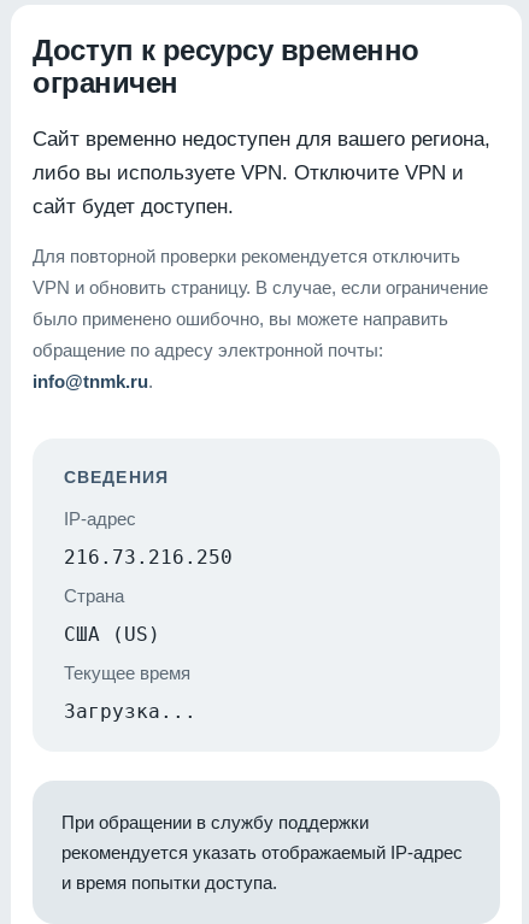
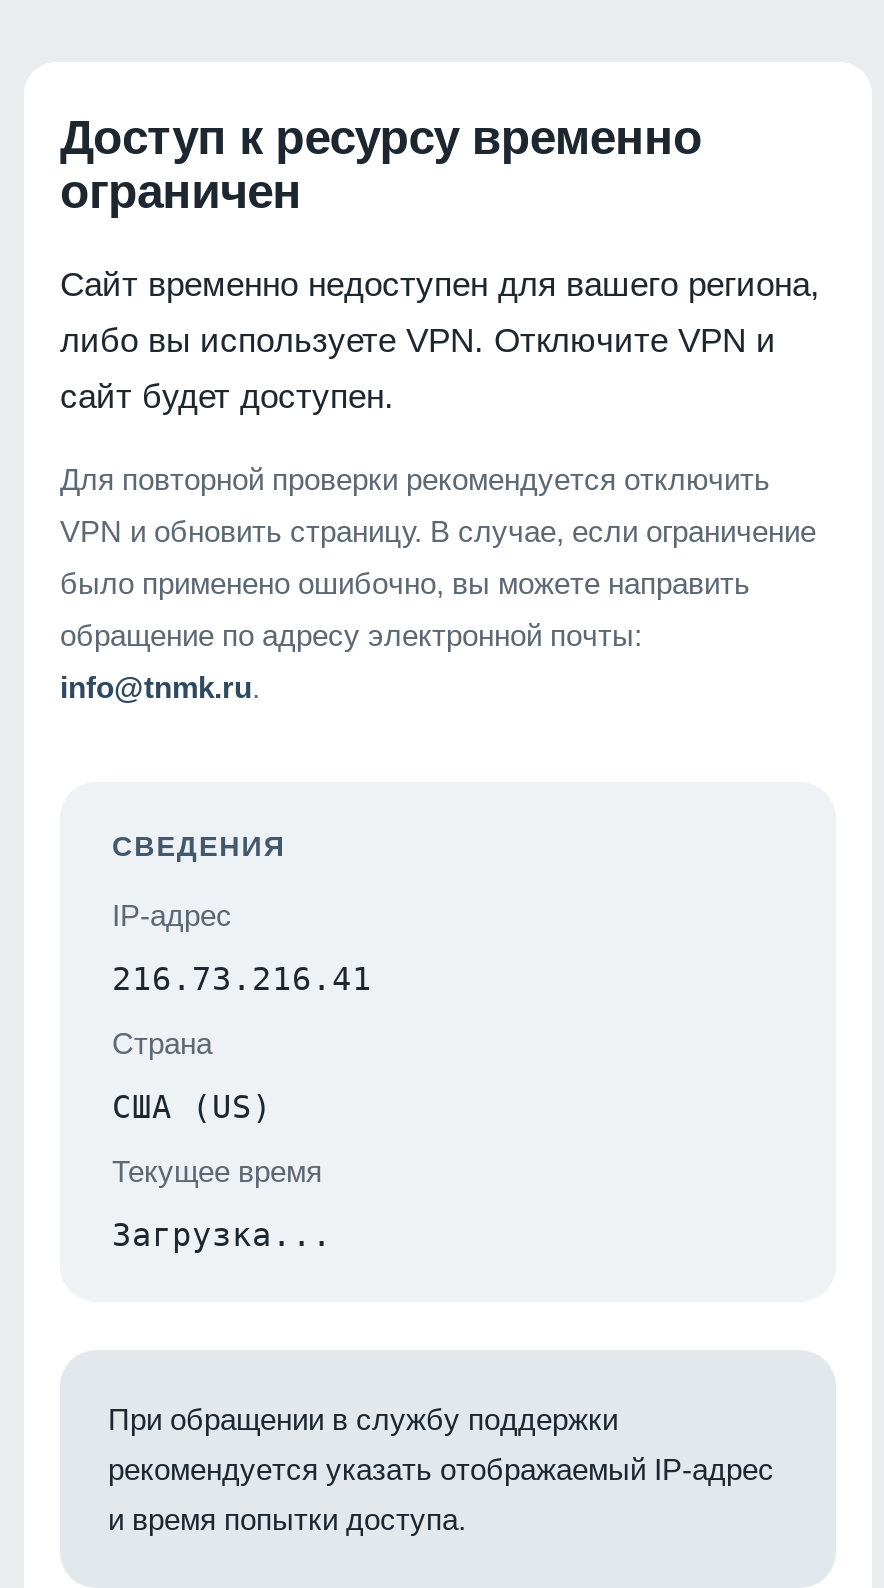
[64,545,233,568] 216.73.216.250 -> [112,959,372,997] 216.73.216.41

